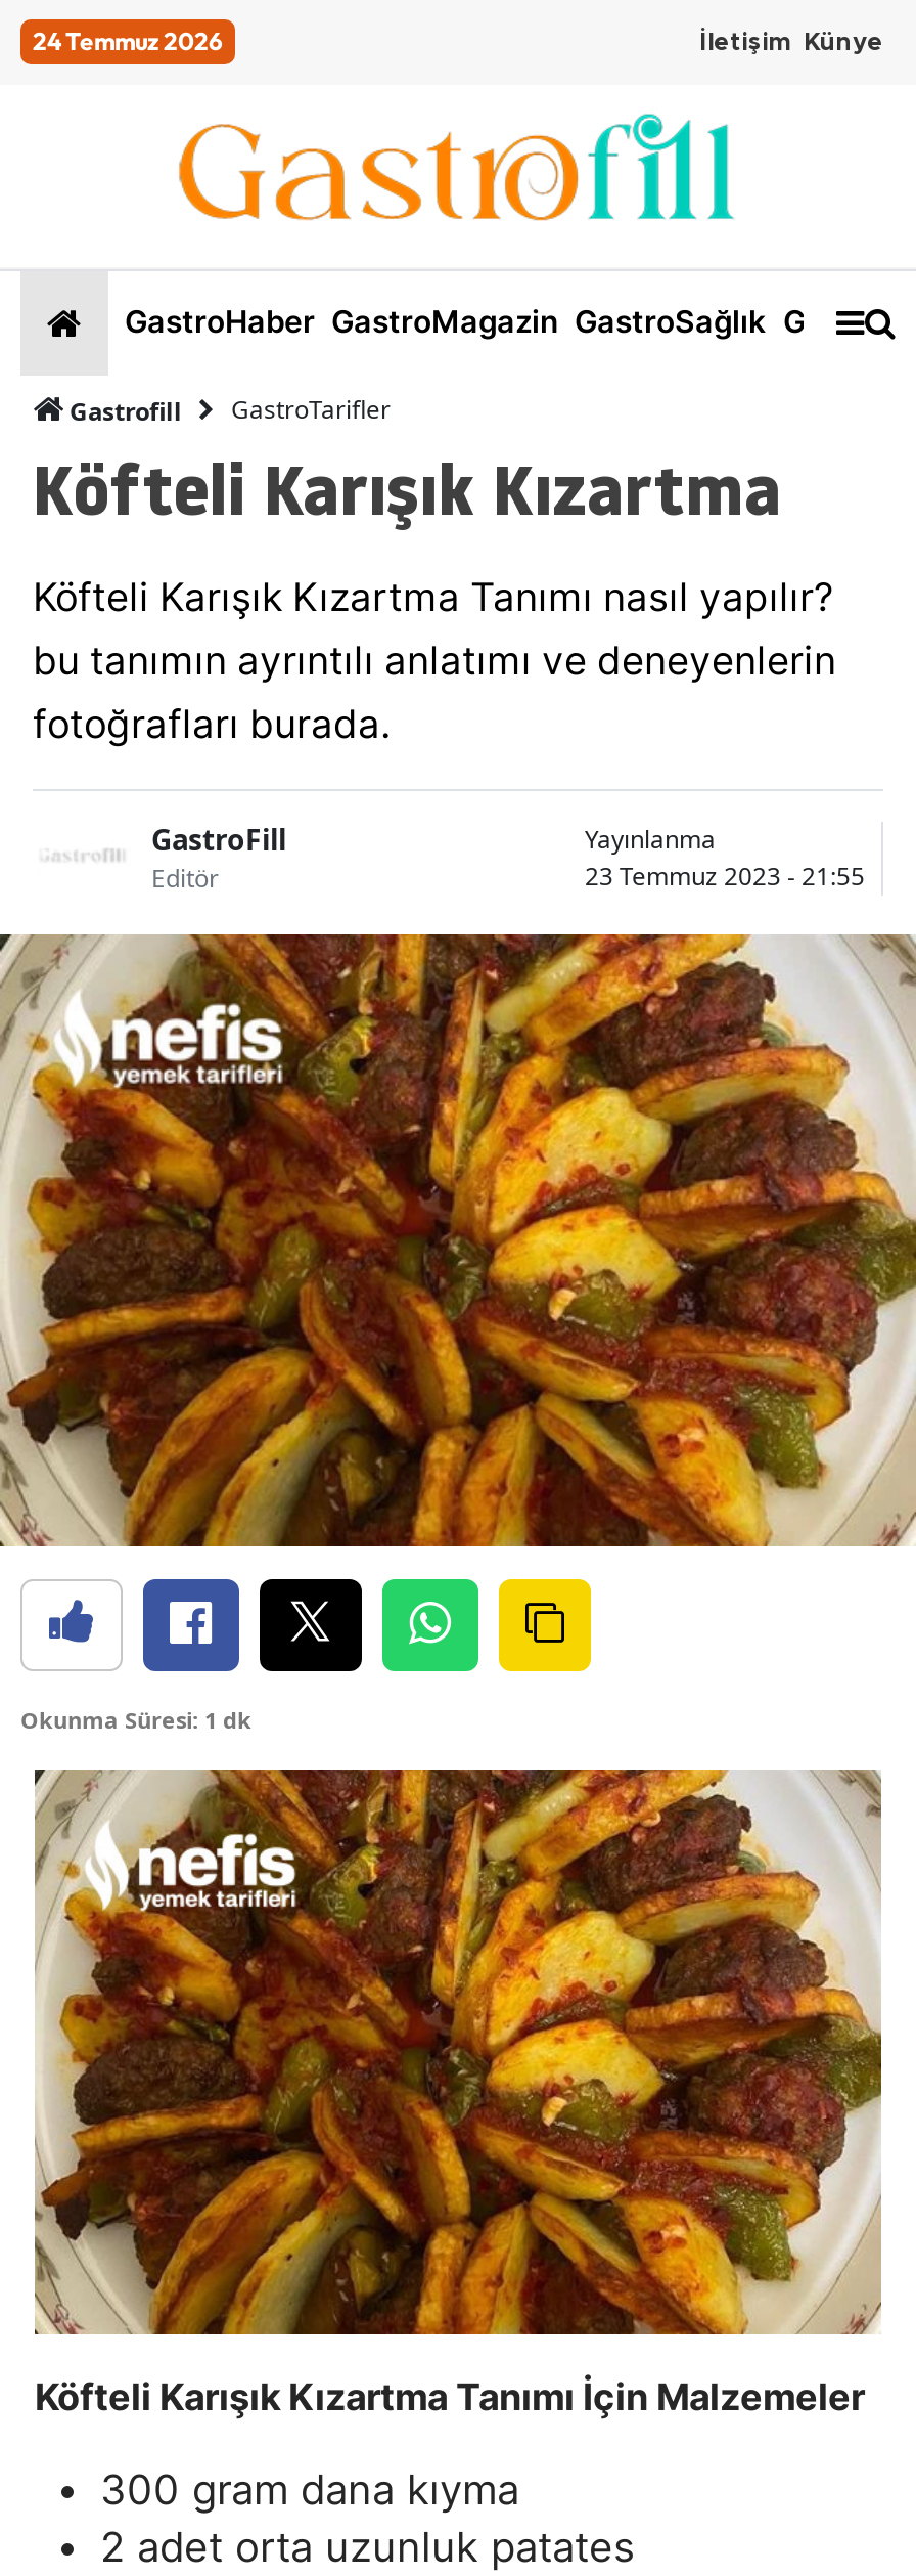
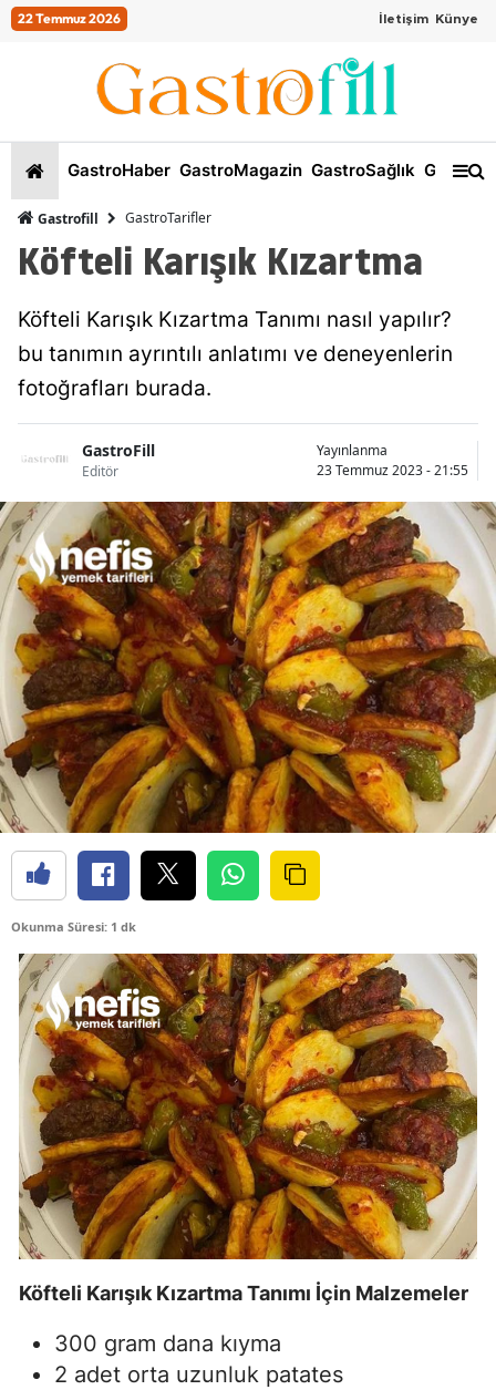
[33,26,223,56] 24 Temmuz 2026 -> [18,10,121,27] 22 Temmuz 2026

